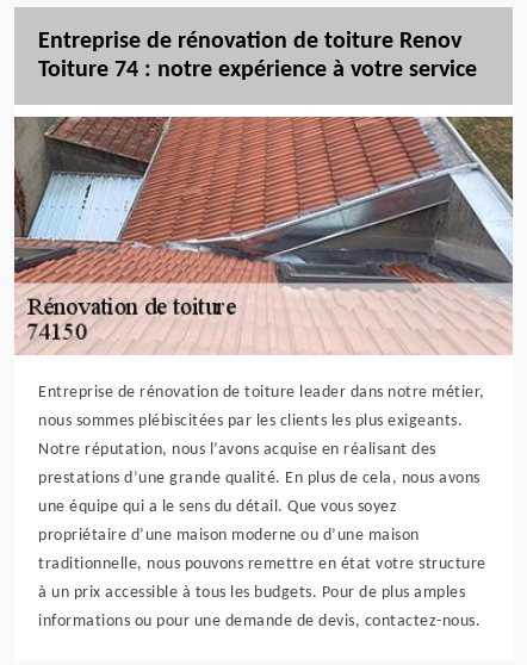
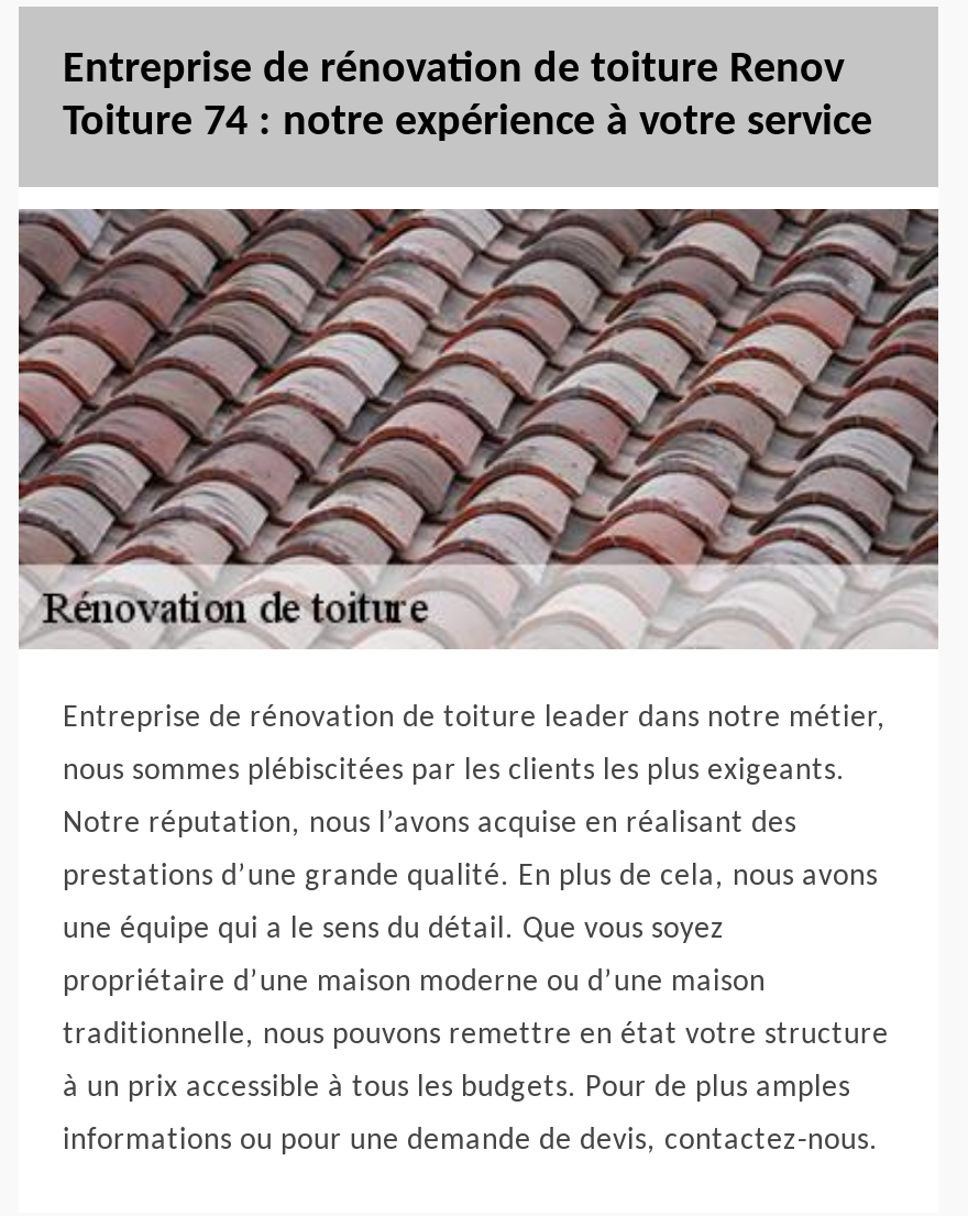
[14,116,513,354] [image] -> [16,207,941,649] [image]

